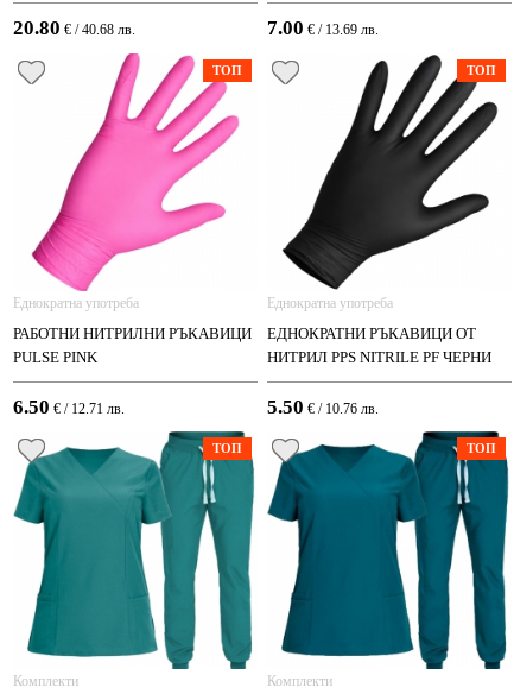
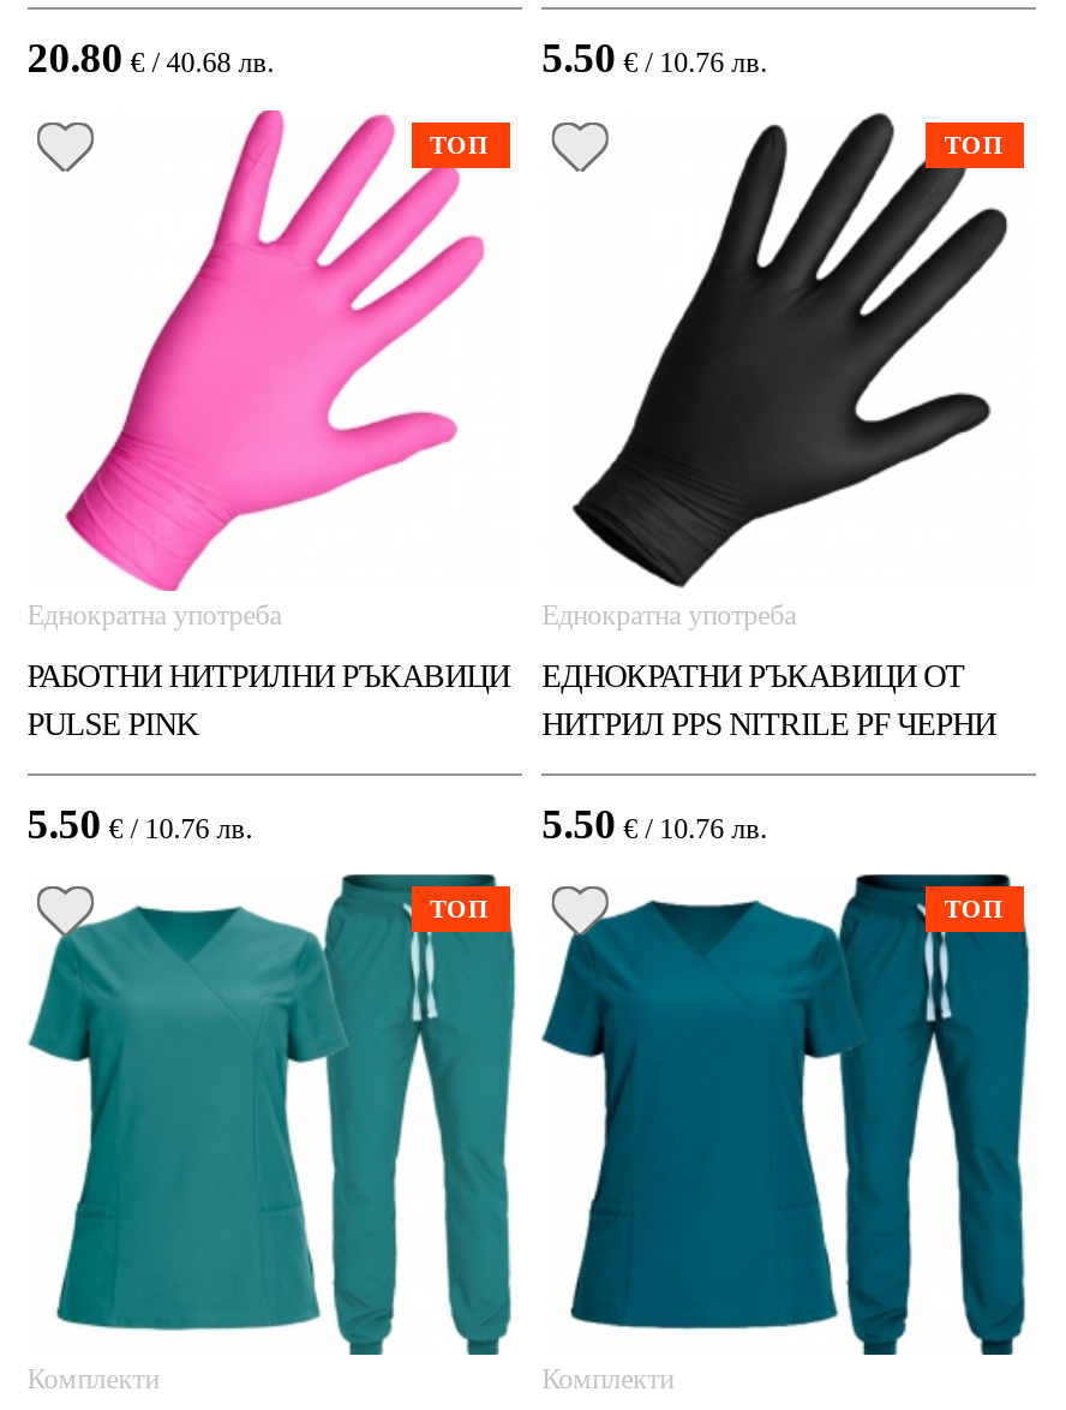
[267,17,379,39] 7.00 € / 13.69 лв. -> [542,36,768,81] 5.50 € / 10.76 лв.
[13,395,124,418] 6.50 € / 12.71 лв. -> [27,801,253,847] 5.50 € / 10.76 лв.

